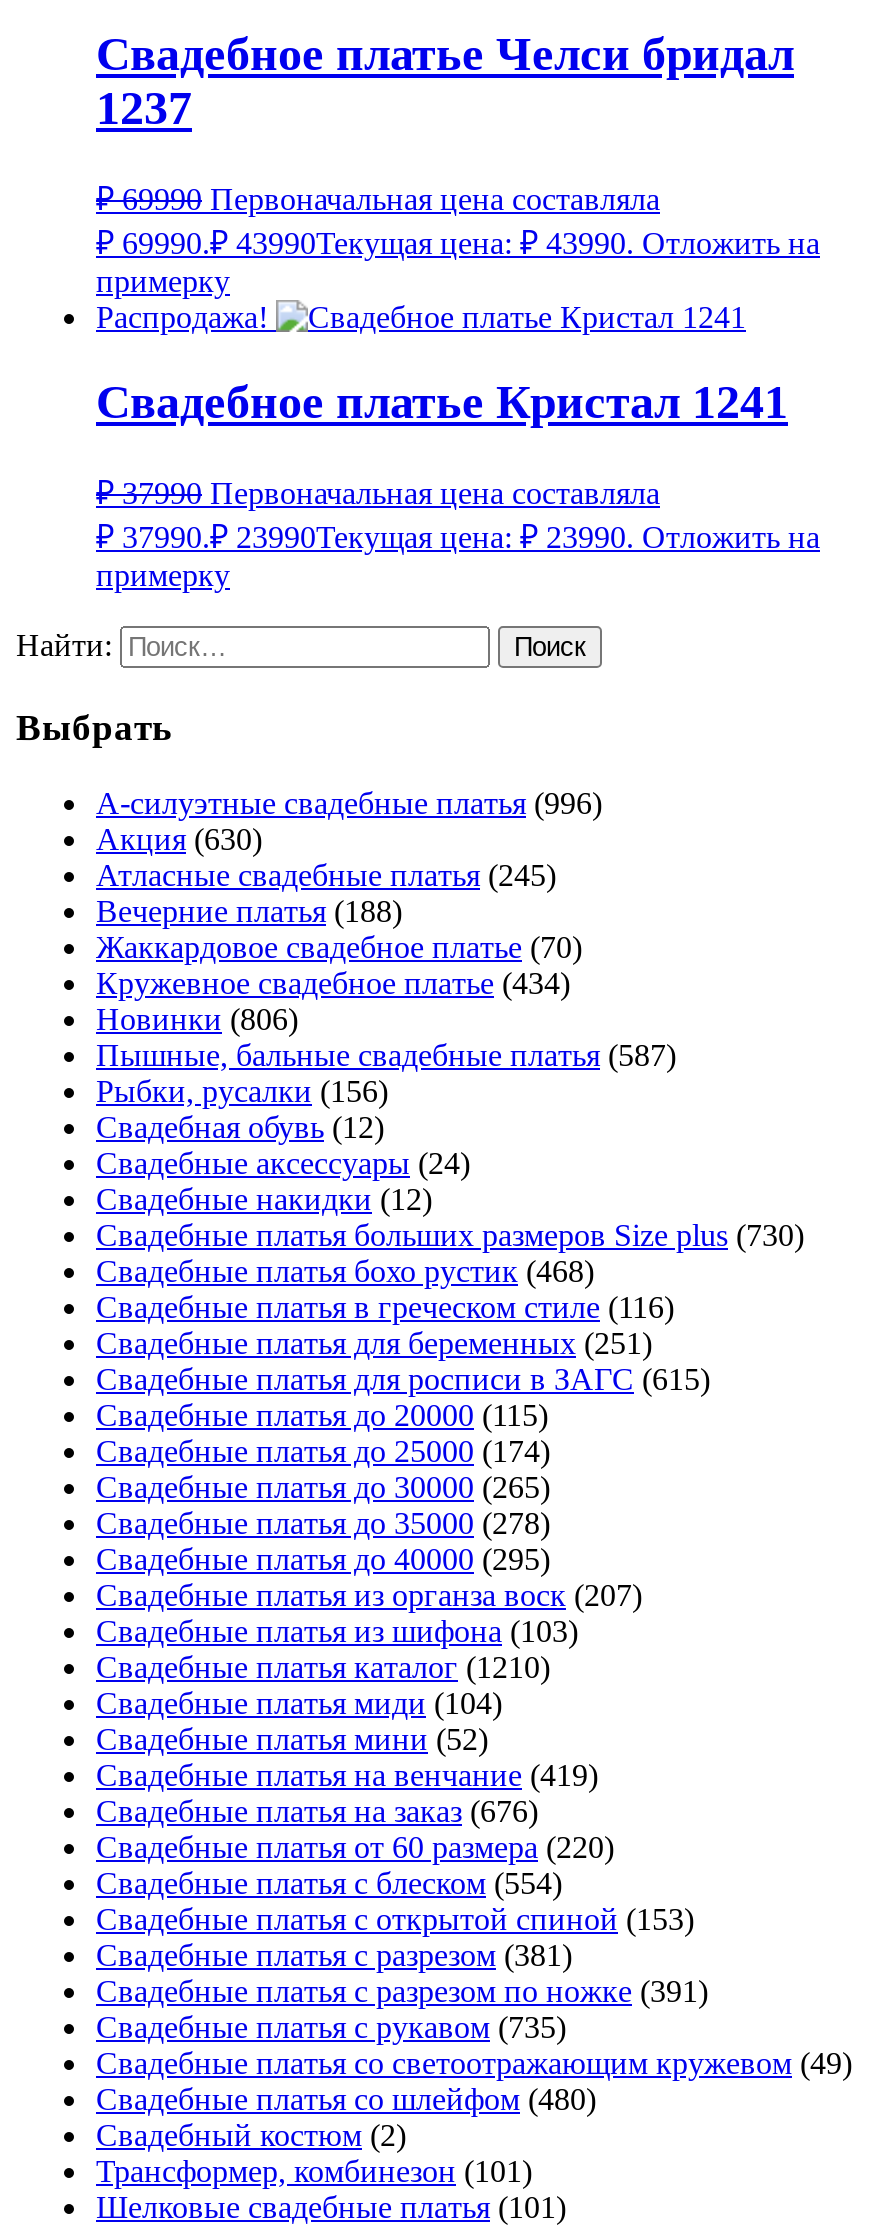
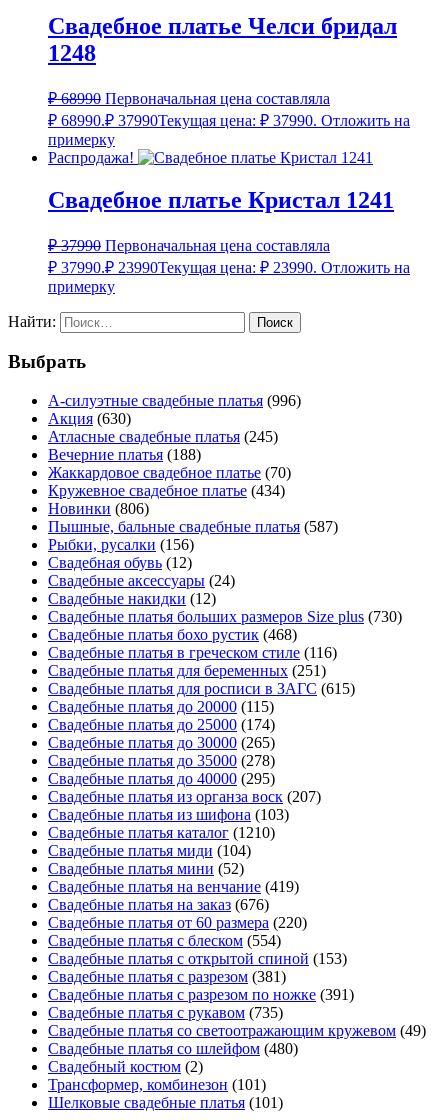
[96,82,192,134] 1237 -> [48,40,96,66] 1248
[96,182,660,216] ₽69990 Первоначальная цена составляла -> [48,90,330,107] ₽68990 Первоначальная цена составляла
[96,226,820,260] ₽ 69990.₽ 43990Текущая цена: ₽ 43990. Отложить на -> [48,112,410,129] ₽ 68990.₽ 37990Текущая цена: ₽ 37990. Отложить на

